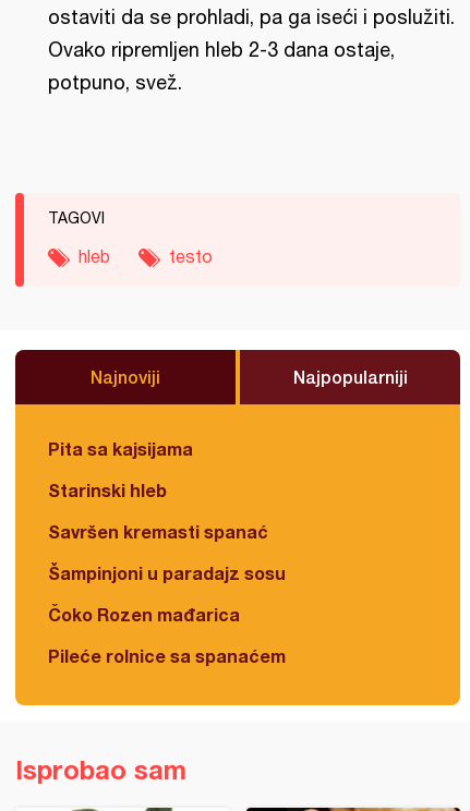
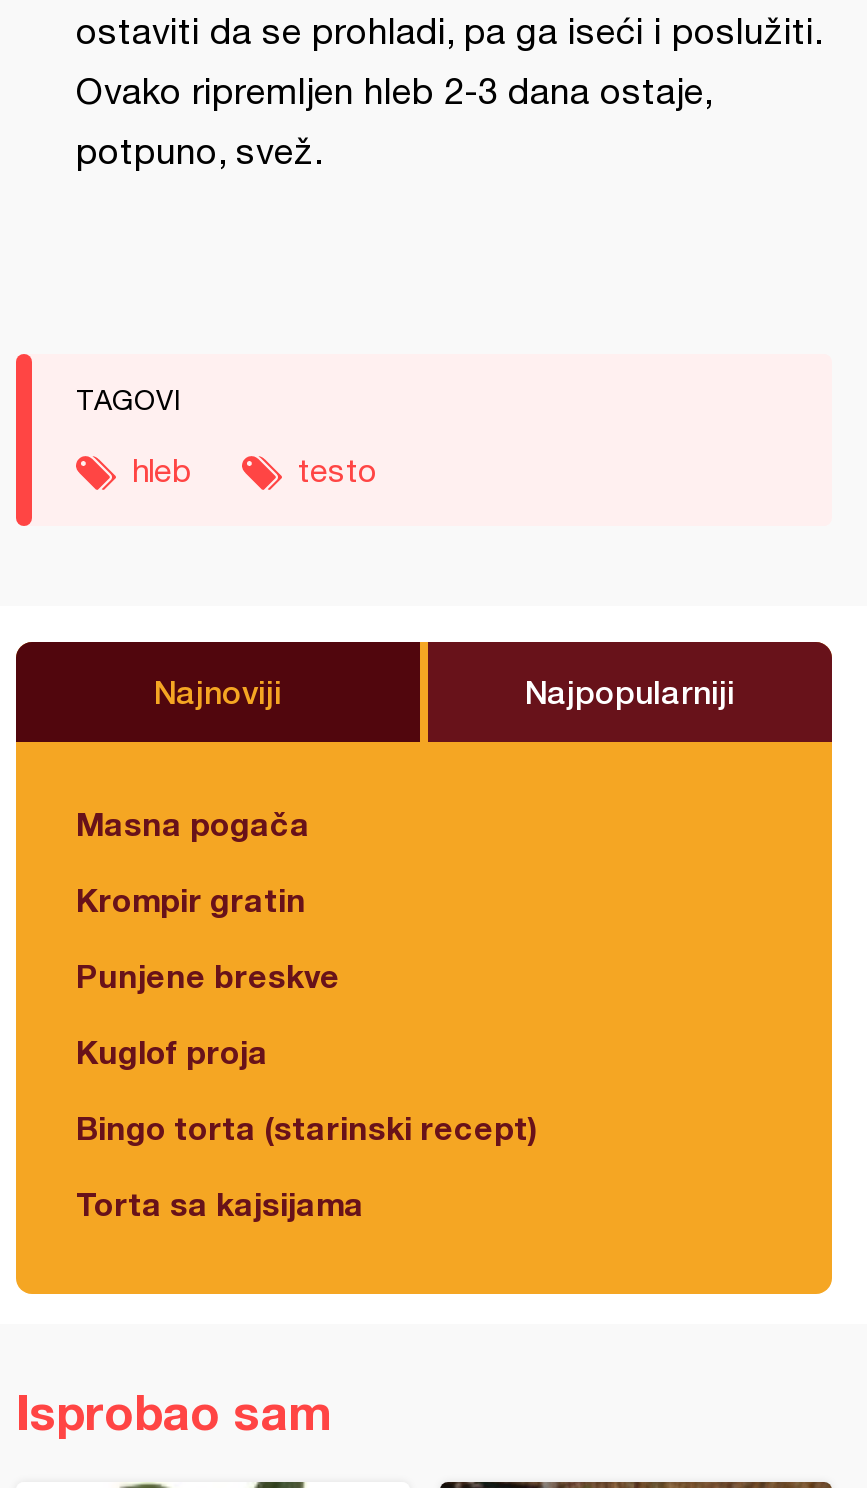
[48,438,193,459] Pita sa kajsijama -> [76,804,310,842] Masna pogača
[48,480,167,500] Starinski hleb -> [76,880,306,918] Krompir gratin
[48,521,268,542] Savršen kremasti spanać -> [76,956,340,994] Punjene breskve
[48,562,286,583] Šampinjoni u paradajz sosu -> [76,1032,268,1070] Kuglof proja
[48,604,240,625] Čoko Rozen mađarica -> [76,1108,538,1146] Bingo torta (starinski recept)
[48,645,286,666] Pileće rolnice sa spanaćem -> [76,1184,364,1222] Torta sa kajsijama

